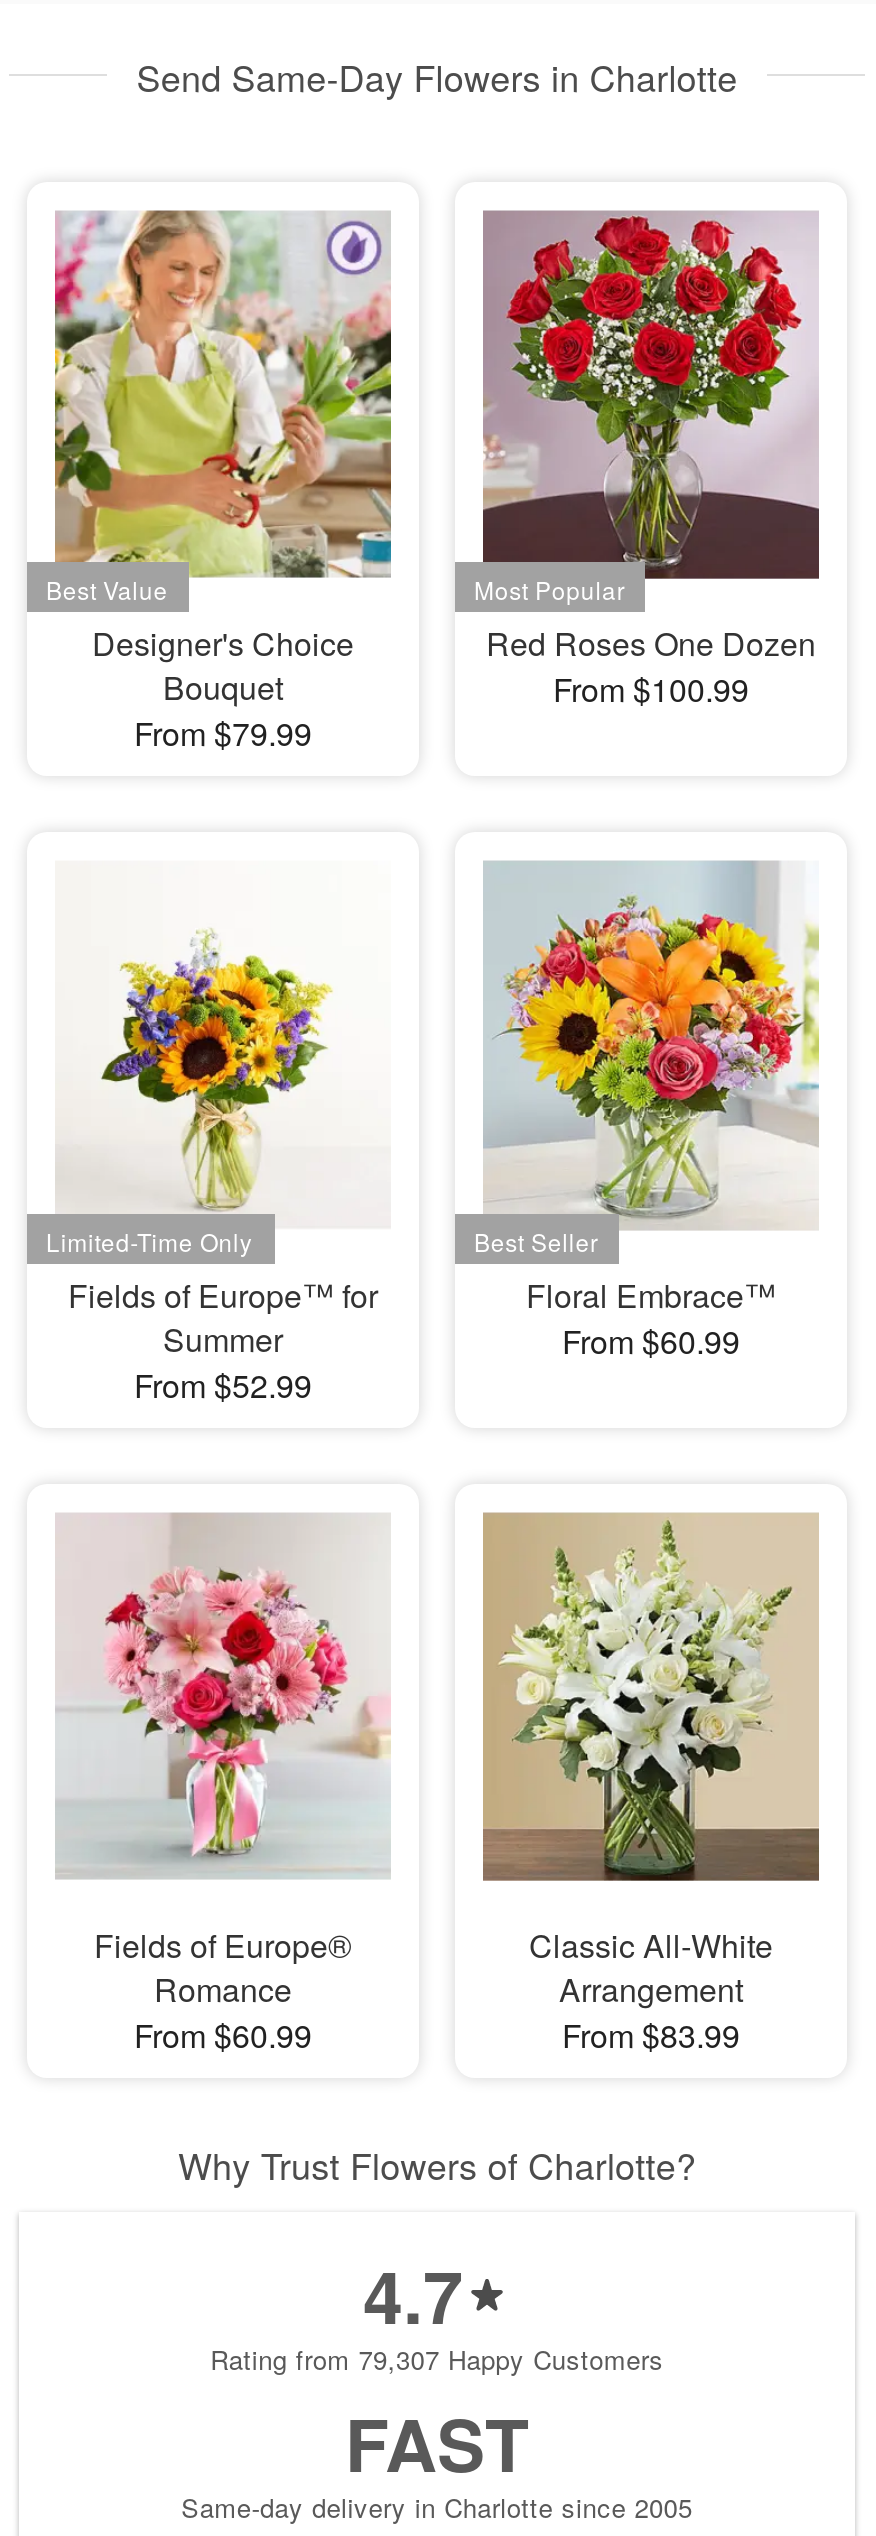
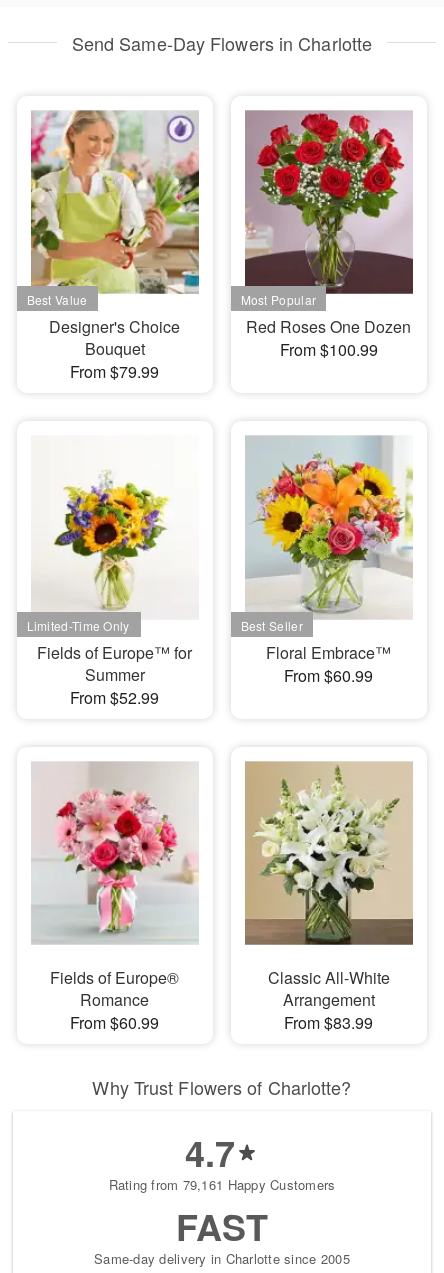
[210,2340,664,2378] Rating from 79,307 Happy Customers -> [109,1175,335,1194] Rating from 79,161 Happy Customers

